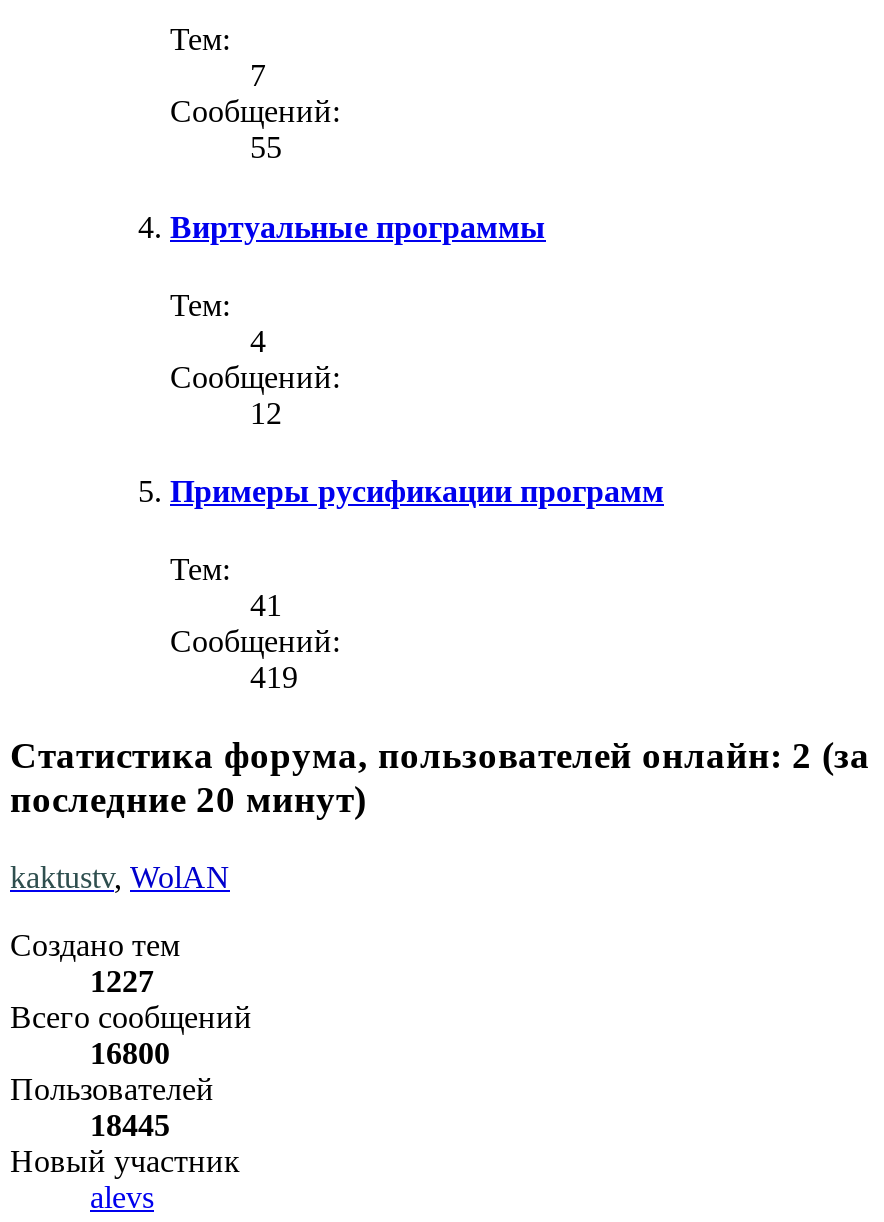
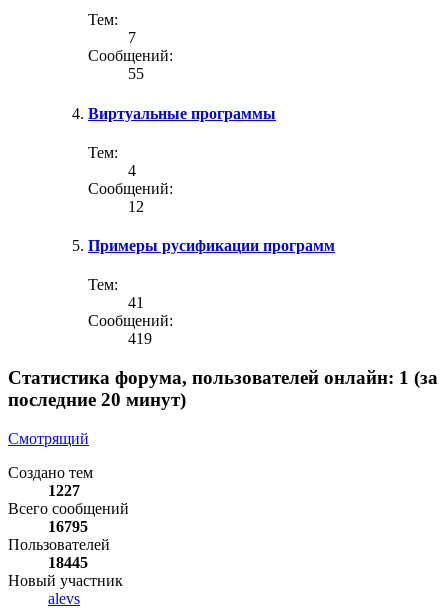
[10,734,870,776] Статистика форума, пользователей онлайн: 2 (за -> [8,367,438,388] Статистика форума, пользователей онлайн: 1 (за
[10,860,230,894] kaktustv, WolAN -> [8,430,89,447] Смотрящий
[90,1036,170,1070] 16800 -> [48,518,88,535] 16795

